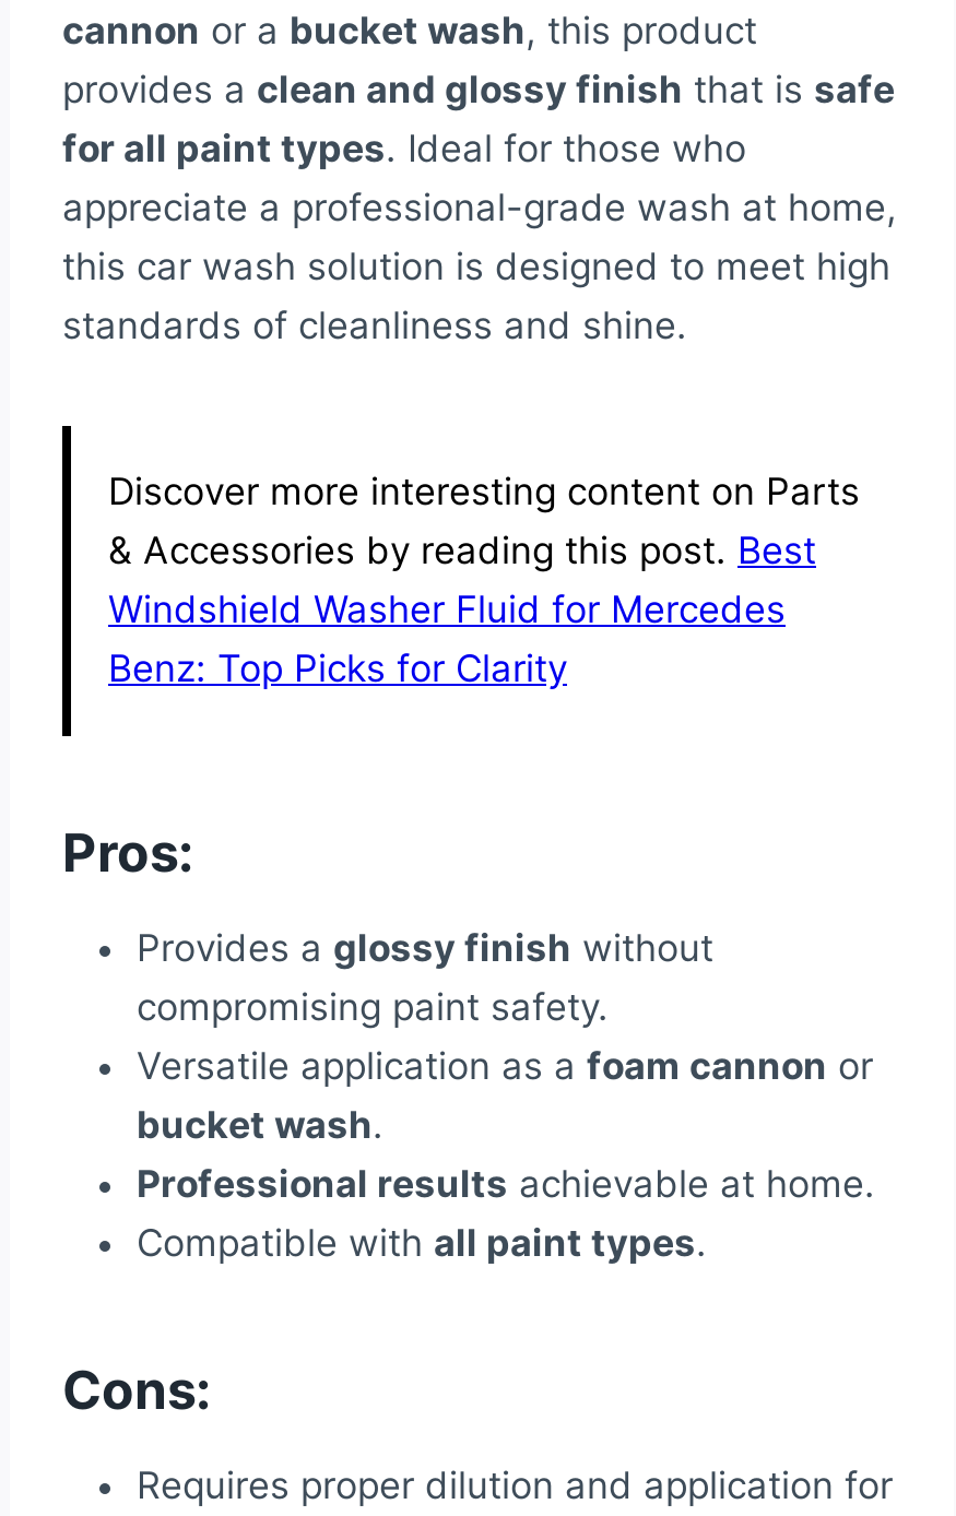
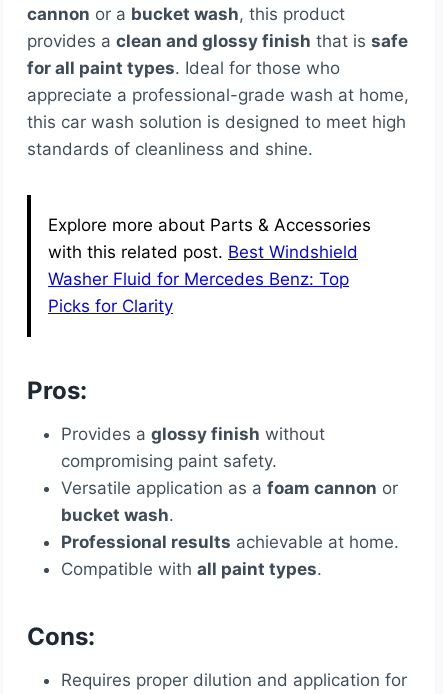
[108,470,860,691] Discover more interesting content on Parts | & Accessories by reading this post. Best | Windshield Washer Fluid for Mercedes | Benz: Top Picks for Clarity -> [48,215,371,316] Explore more about Parts & Accessories | with this related post. Best Windshield | Washer Fluid for Mercedes Benz: Top | Picks for Clarity

